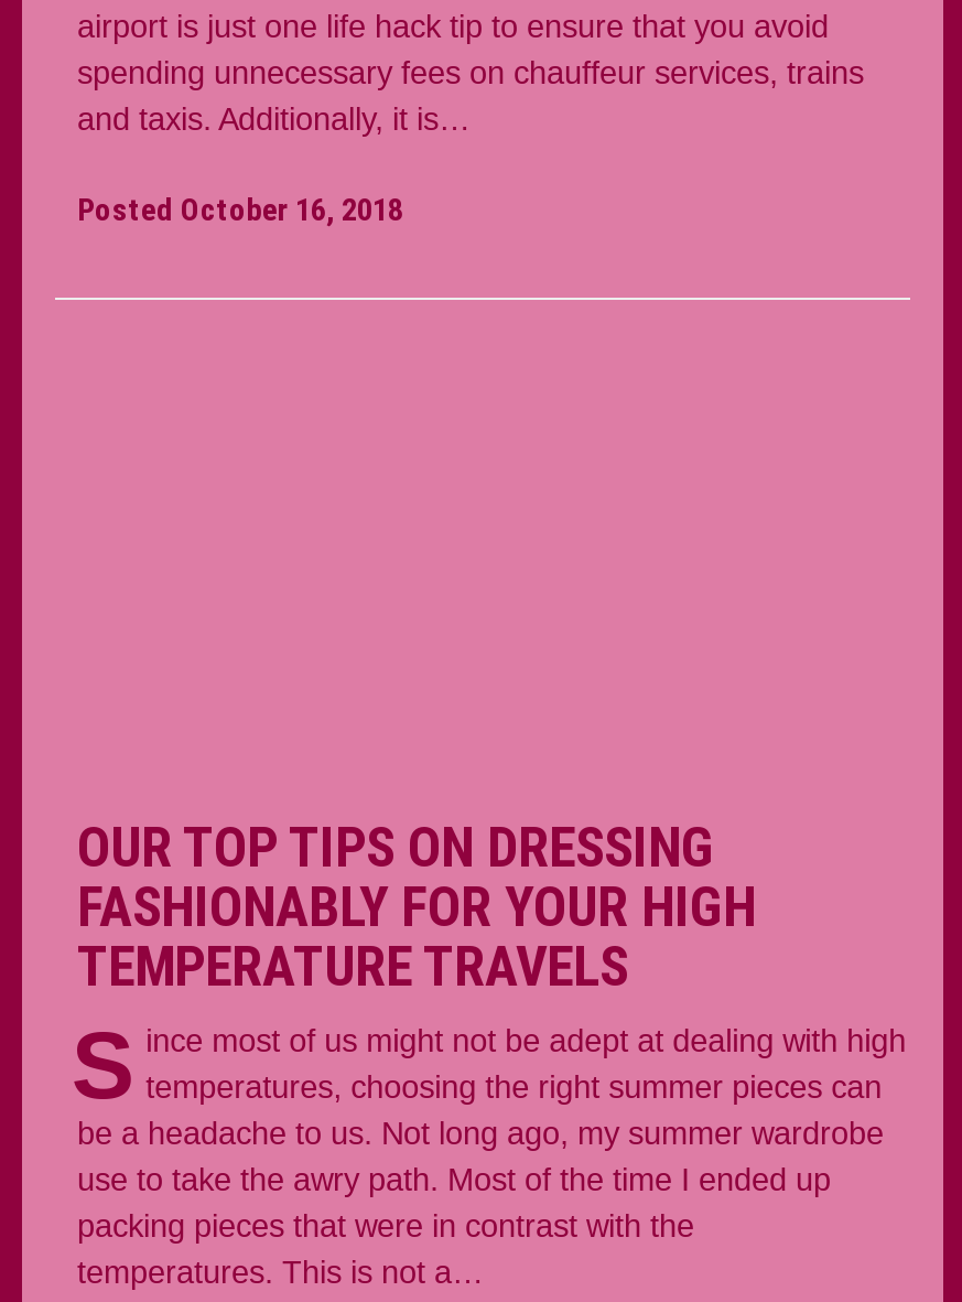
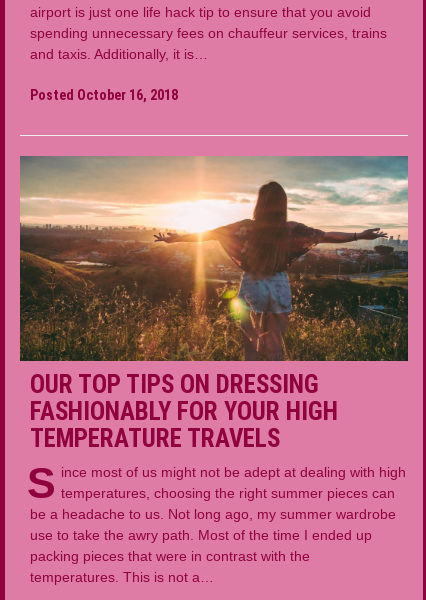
none -> [19,155,409,362] [image]

